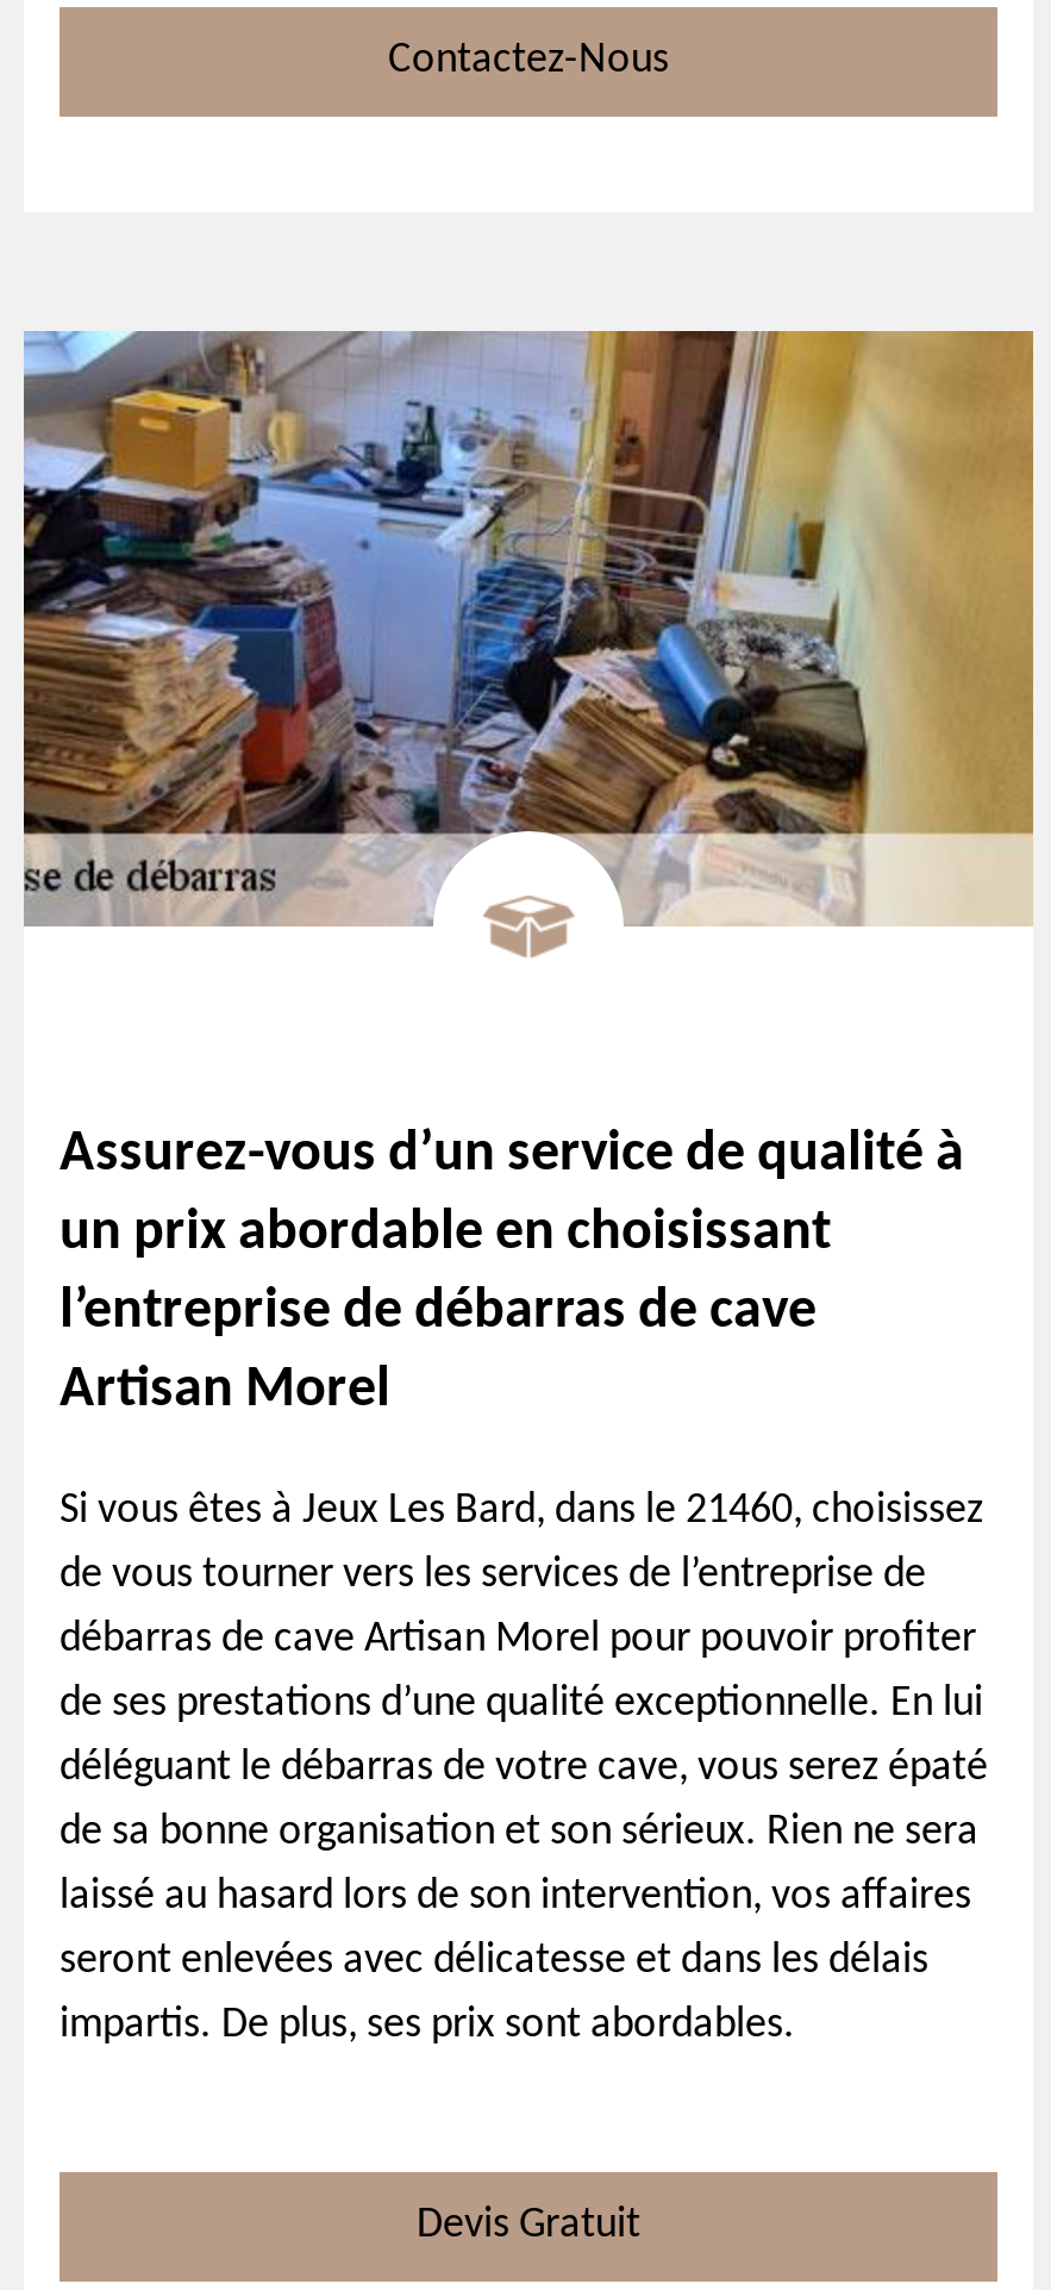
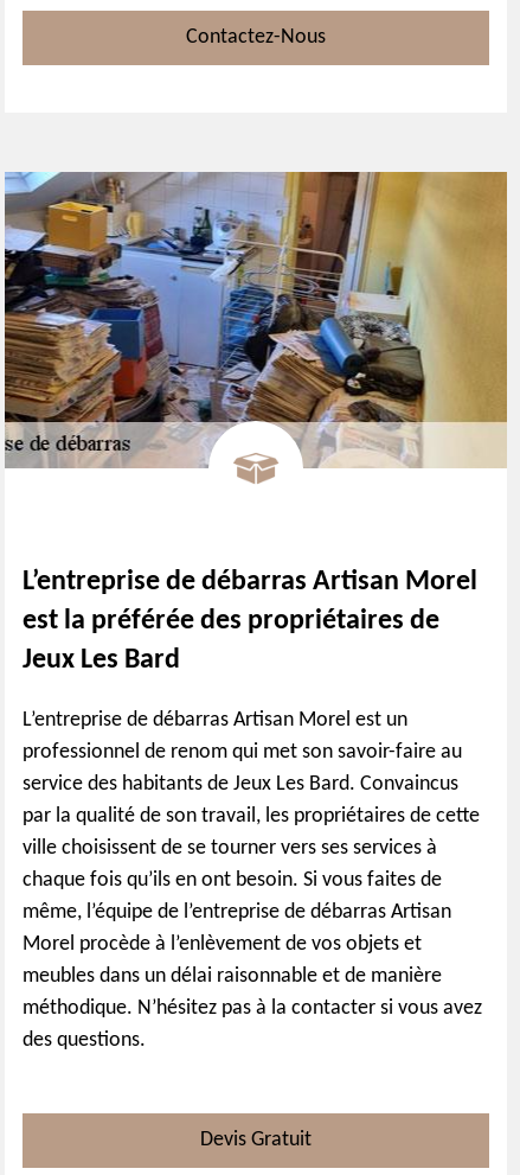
[60,1127,964,1419] Assurez-vous d’un service de qualité à | un prix abordable en choisissant | l’entreprise de débarras de cave | Artisan Morel -> [23,568,477,675] L’entreprise de débarras Artisan Morel | est la préférée des propriétaires de | Jeux Les Bard
[60,1489,988,2048] Si vous êtes à Jeux Les Bard, dans le 21460, choisissez | de vous tourner vers les services de l’entreprise de | débarras de cave Artisan Morel pour pouvoir profiter | de ses prestations d’une qualité exceptionnelle. En lui | déléguant le débarras de votre cave, vous serez épaté | de sa bonne organisation et son sérieux. Rien ne sera | laissé au hasard lors de son intervention, vos affaires | seront enlevées avec délicatesse et dans les délais | impartis. De plus, ses prix sont abordables. -> [23,709,482,1052] L’entreprise de débarras Artisan Morel est un | professionnel de renom qui met son savoir-faire au | service des habitants de Jeux Les Bard. Convaincus | par la qualité de son travail, les propriétaires de cette | ville choisissent de se tourner vers ses services à | chaque fois qu’ils en ont besoin. Si vous faites de | même, l’équipe de l’entreprise de débarras Artisan | Morel procède à l’enlèvement de vos objets et | meubles dans un délai raisonnable et de manière | méthodique. N’hésitez pas à la contacter si vous avez | des questions.

